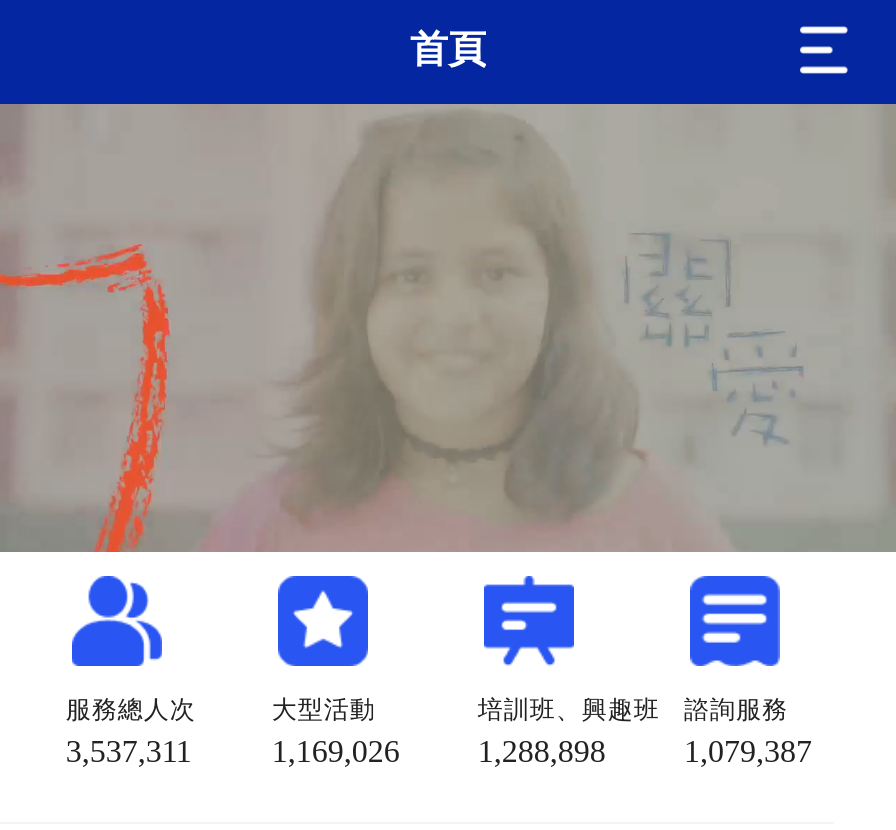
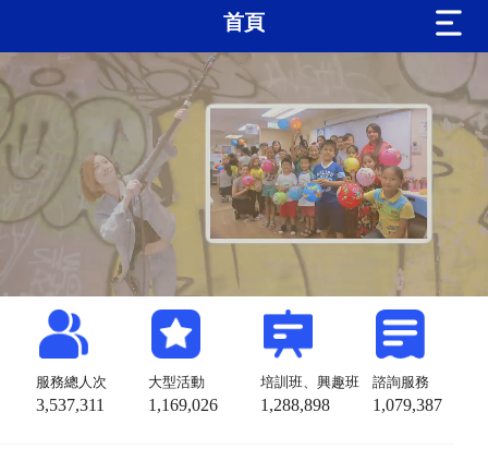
[6,104,890,552] [image] -> [3,52,485,296] [image]

